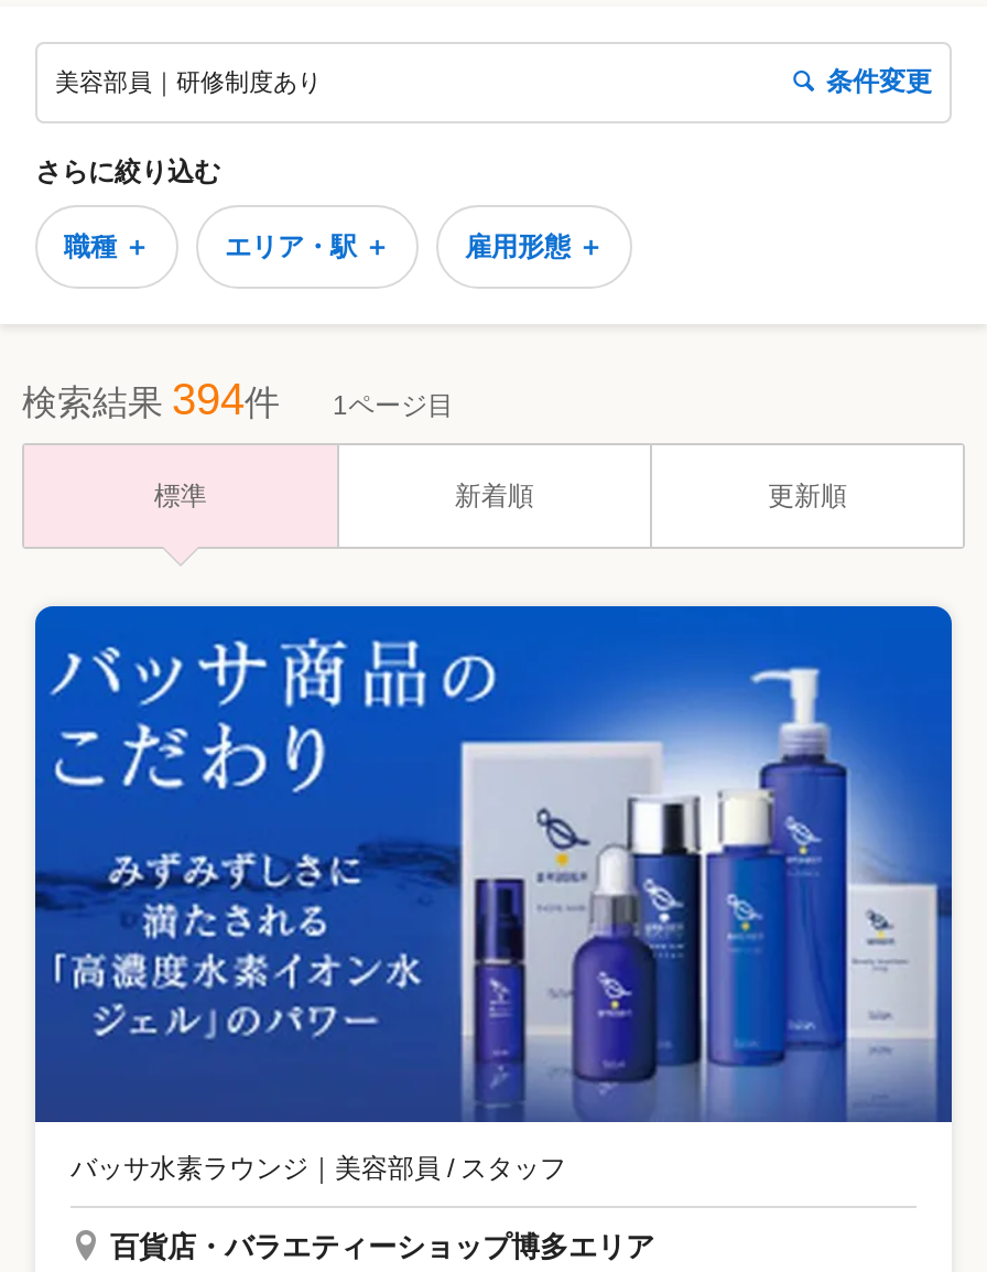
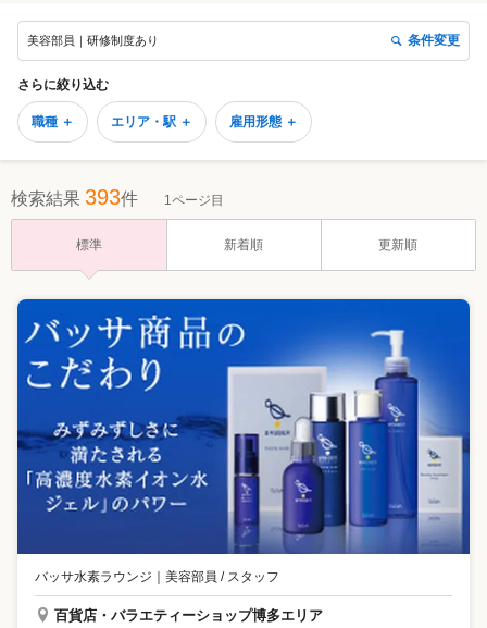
[22,375,454,423] 検索結果394件 1ページ目 -> [11,185,224,209] 検索結果393件 1ページ目

